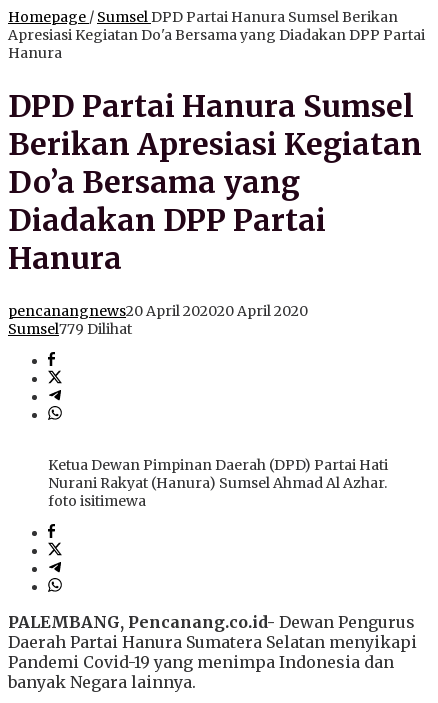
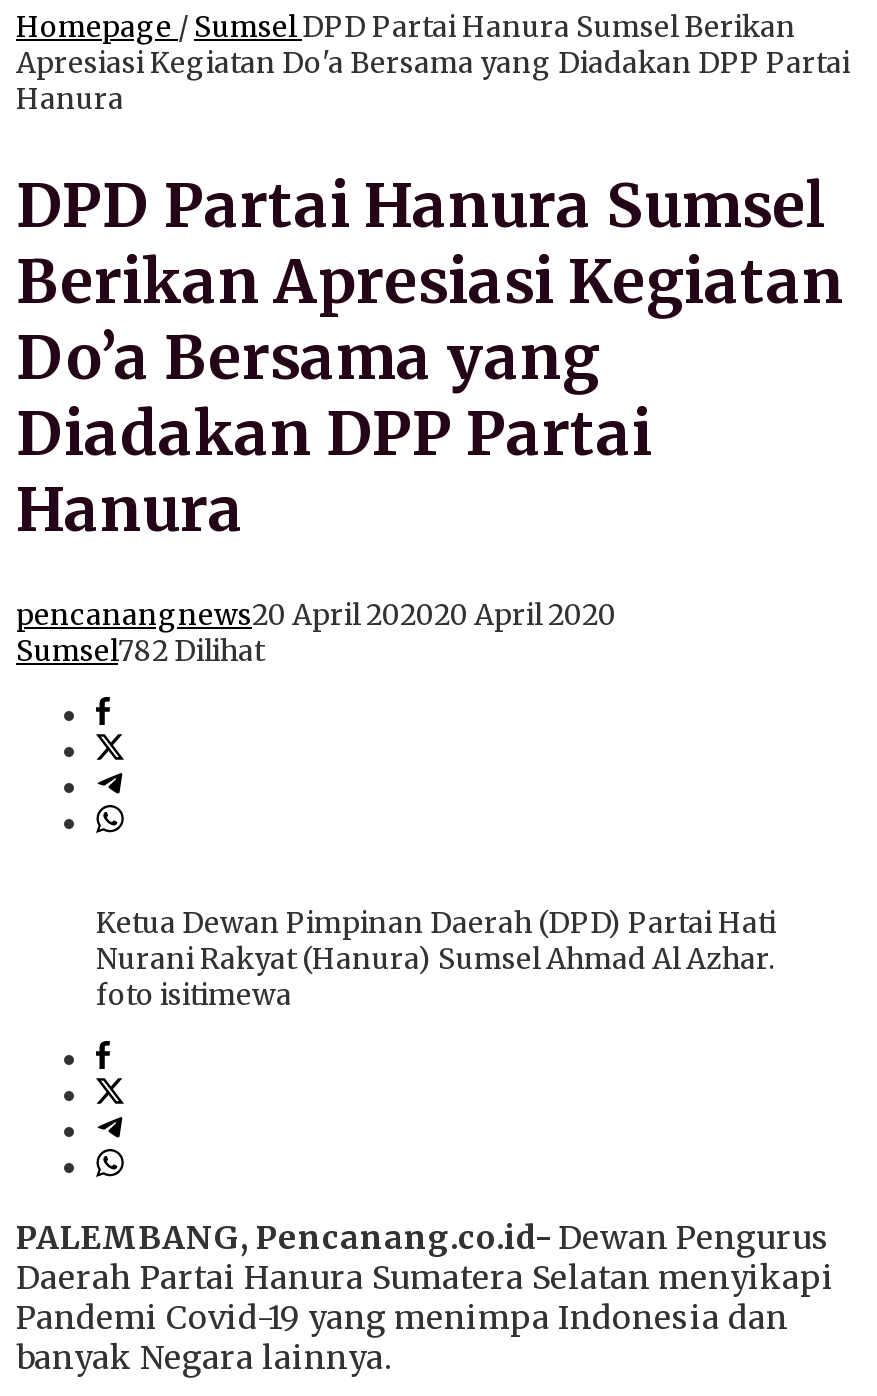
[8,320,132,338] Sumsel779 Dilihat -> [16,633,264,669] Sumsel782 Dilihat

